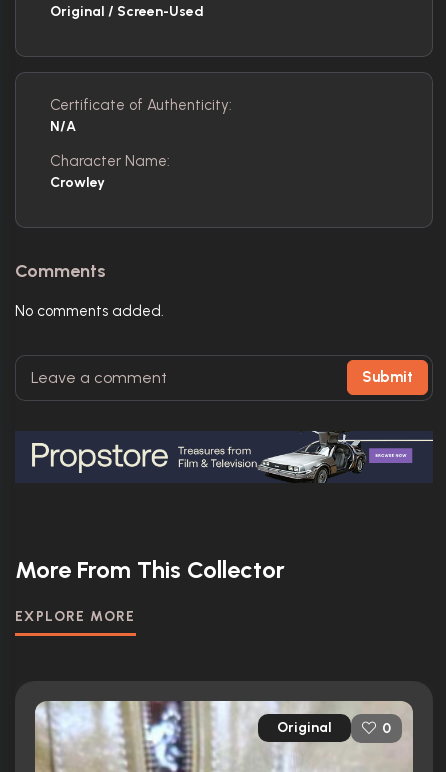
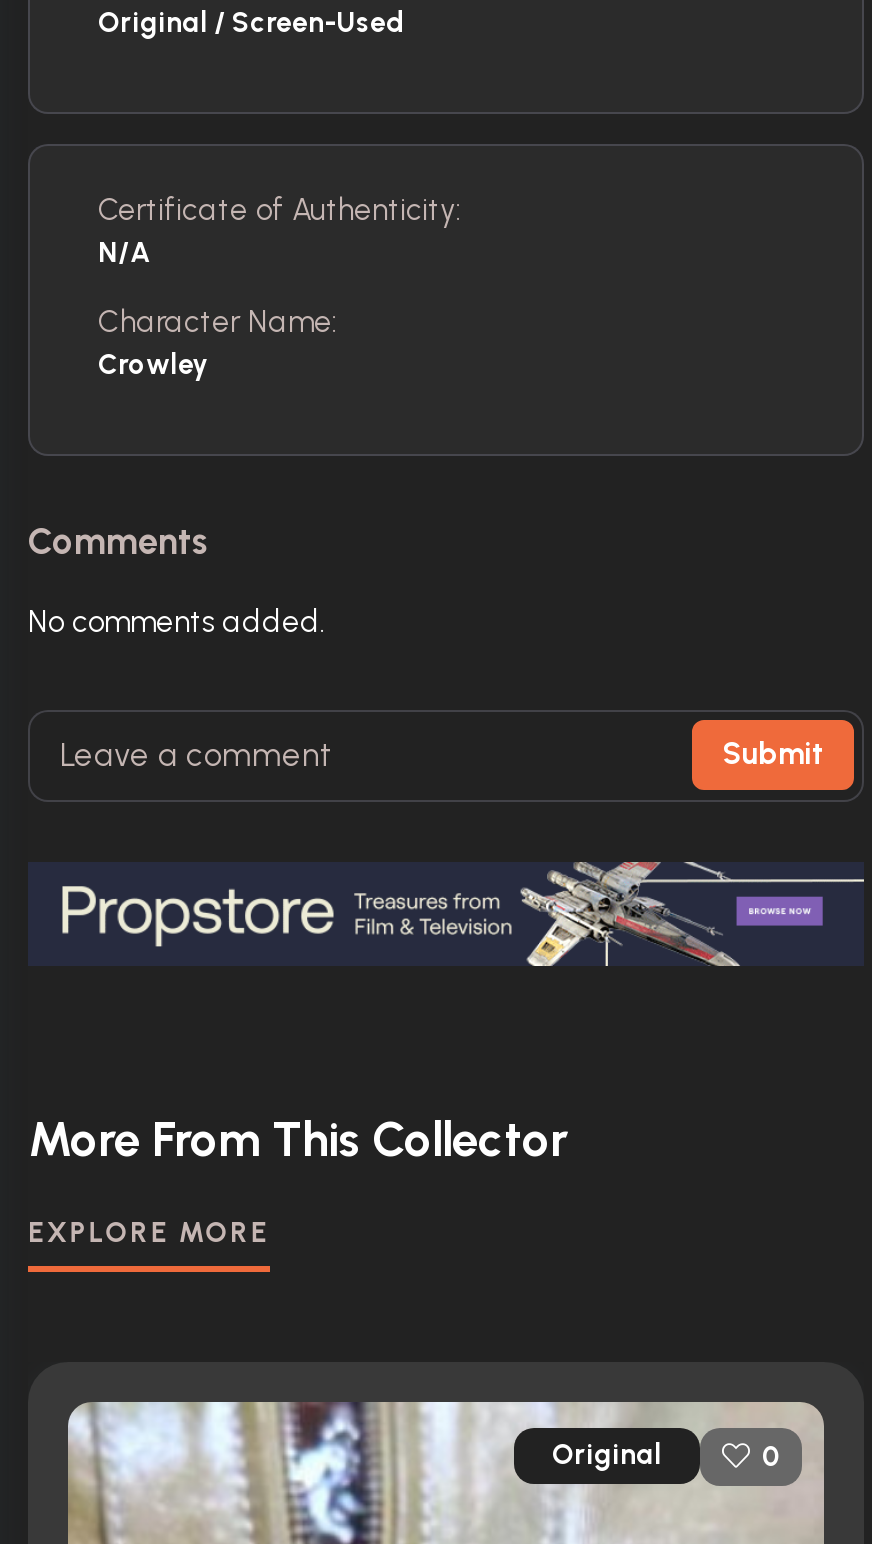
[258,431,369,483] [image] -> [514,860,740,968] [image]

